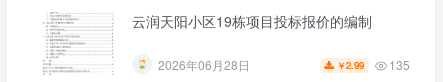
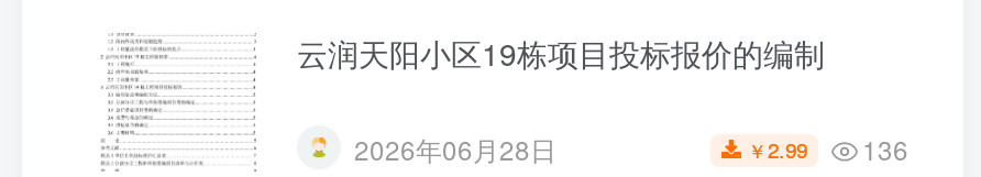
[337,56,410,73] ￥2.99 135 -> [748,130,908,167] ￥2.99 136

